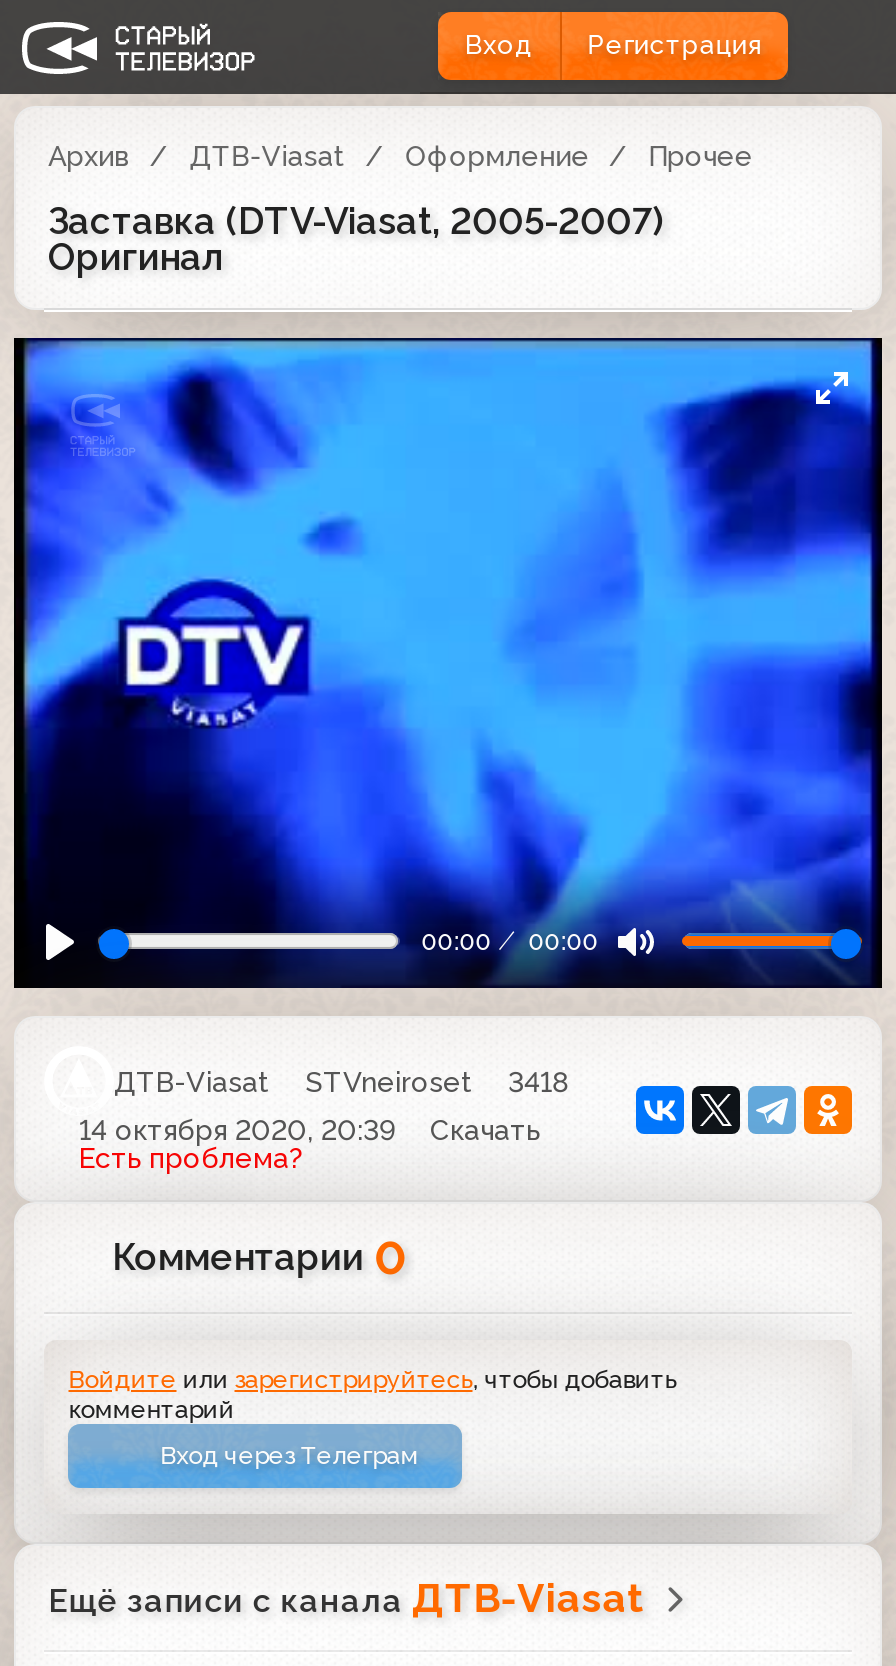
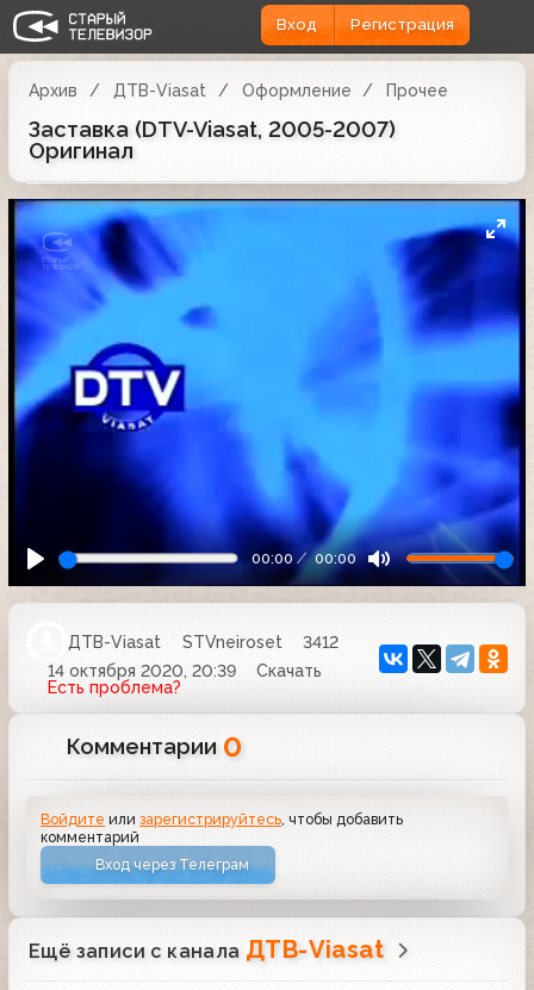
[508,1065,568,1097] 3418 -> [303,632,339,651] 3412

